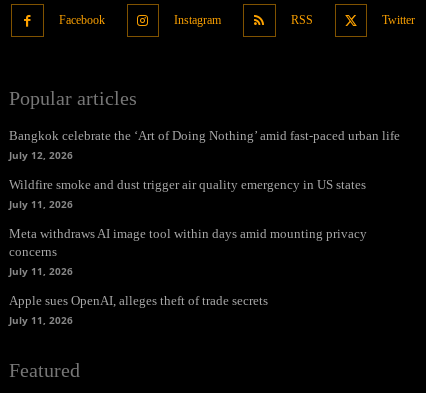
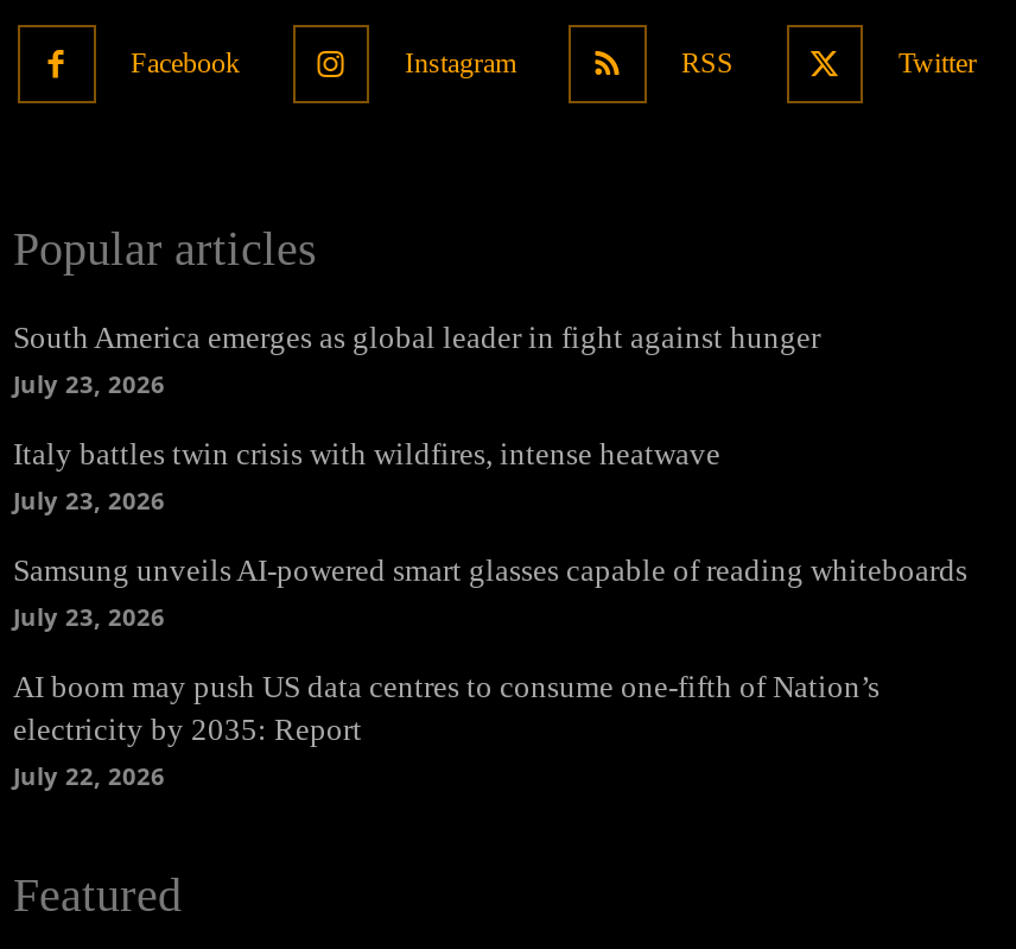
[9,128,400,162] Bangkok celebrate the ‘Art of Doing Nothing’ amid fast-paced urban life | July 12, 2026 -> [13,319,820,400] South America emerges as global leader in fight against hunger | July 23, 2026
[9,177,366,211] Wildfire smoke and dust trigger air quality emergency in US states | July 11, 2026 -> [13,436,720,516] Italy battles twin crisis with wildfires, intense heatwave | July 23, 2026
[9,226,367,278] Meta withdraws AI image tool within days amid mounting privacy | concerns | July 11, 2026 -> [13,552,967,633] Samsung unveils AI-powered smart glasses capable of reading whiteboards | July 23, 2026
[9,293,268,327] Apple sues OpenAI, alleges theft of trade secrets | July 11, 2026 -> [13,668,880,792] AI boom may push US data centres to consume one-fifth of Nation’s | electricity by 2035: Report | July 22, 2026

